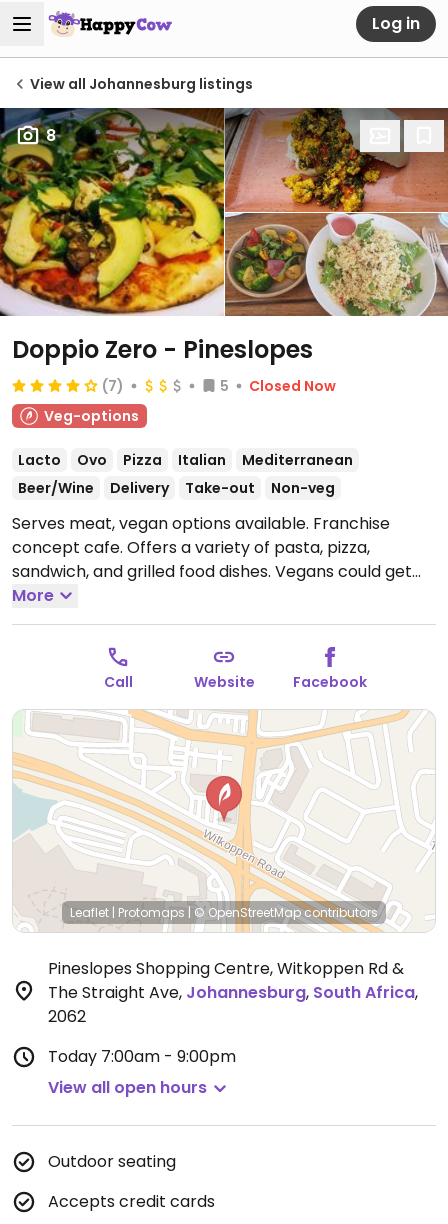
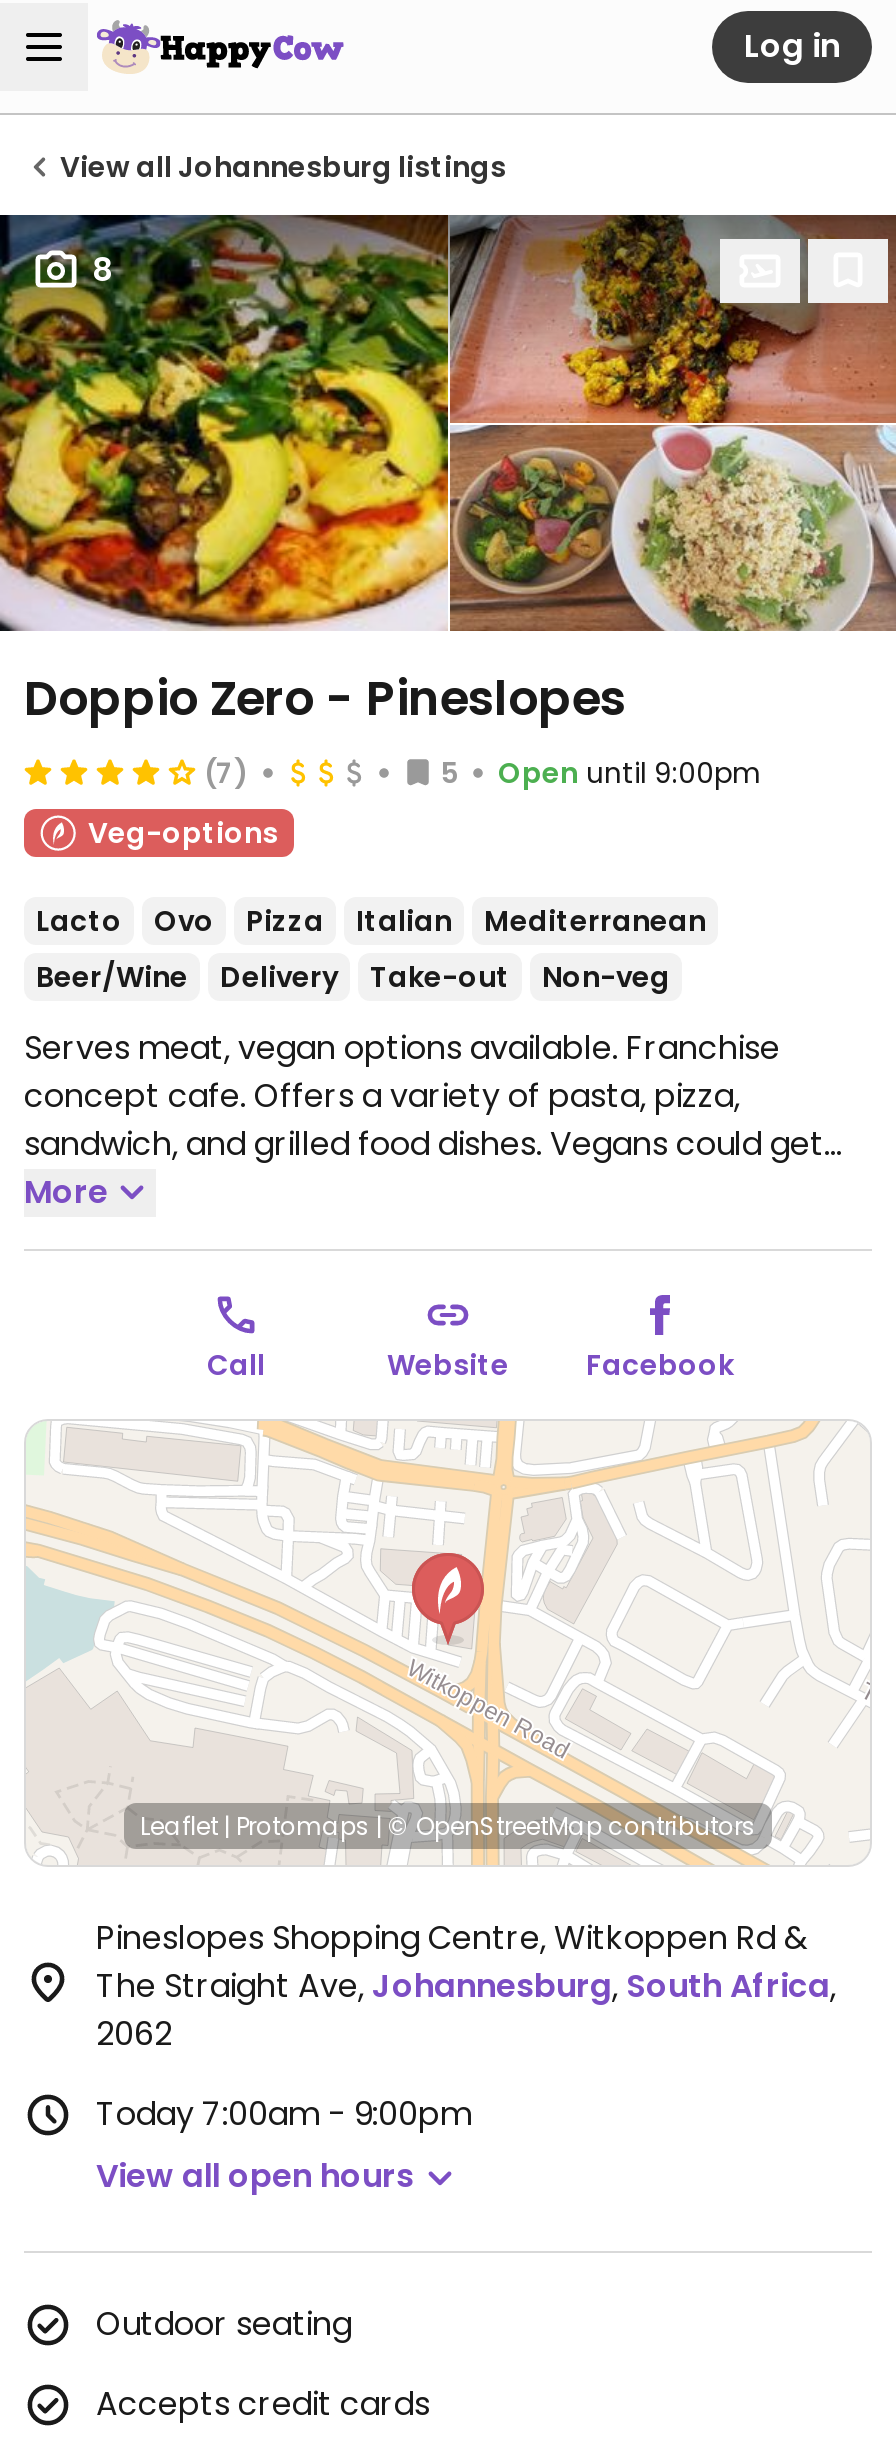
[249,376,336,396] Closed Now -> [498,752,762,792] Open until 9:00pm

